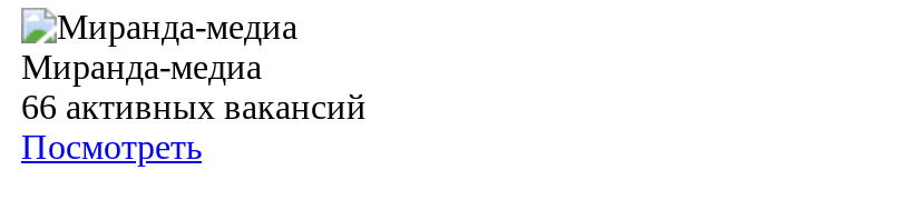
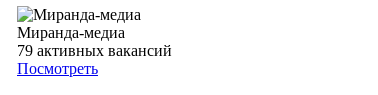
[21,88,367,126] 66 активных вакансий -> [17,42,172,59] 79 активных вакансий

